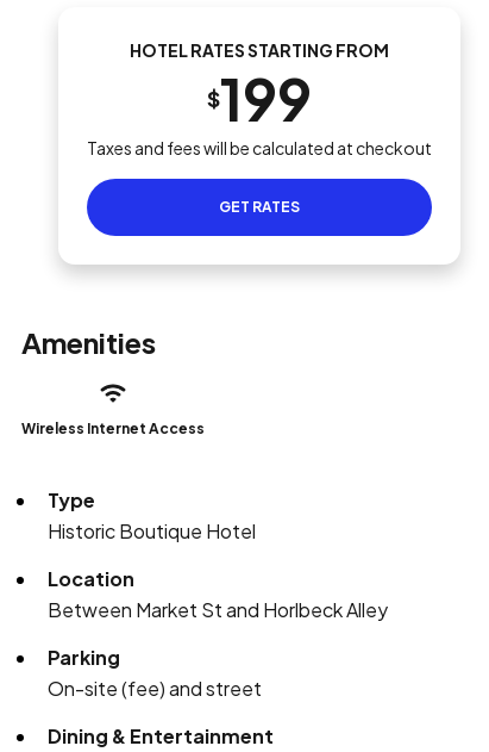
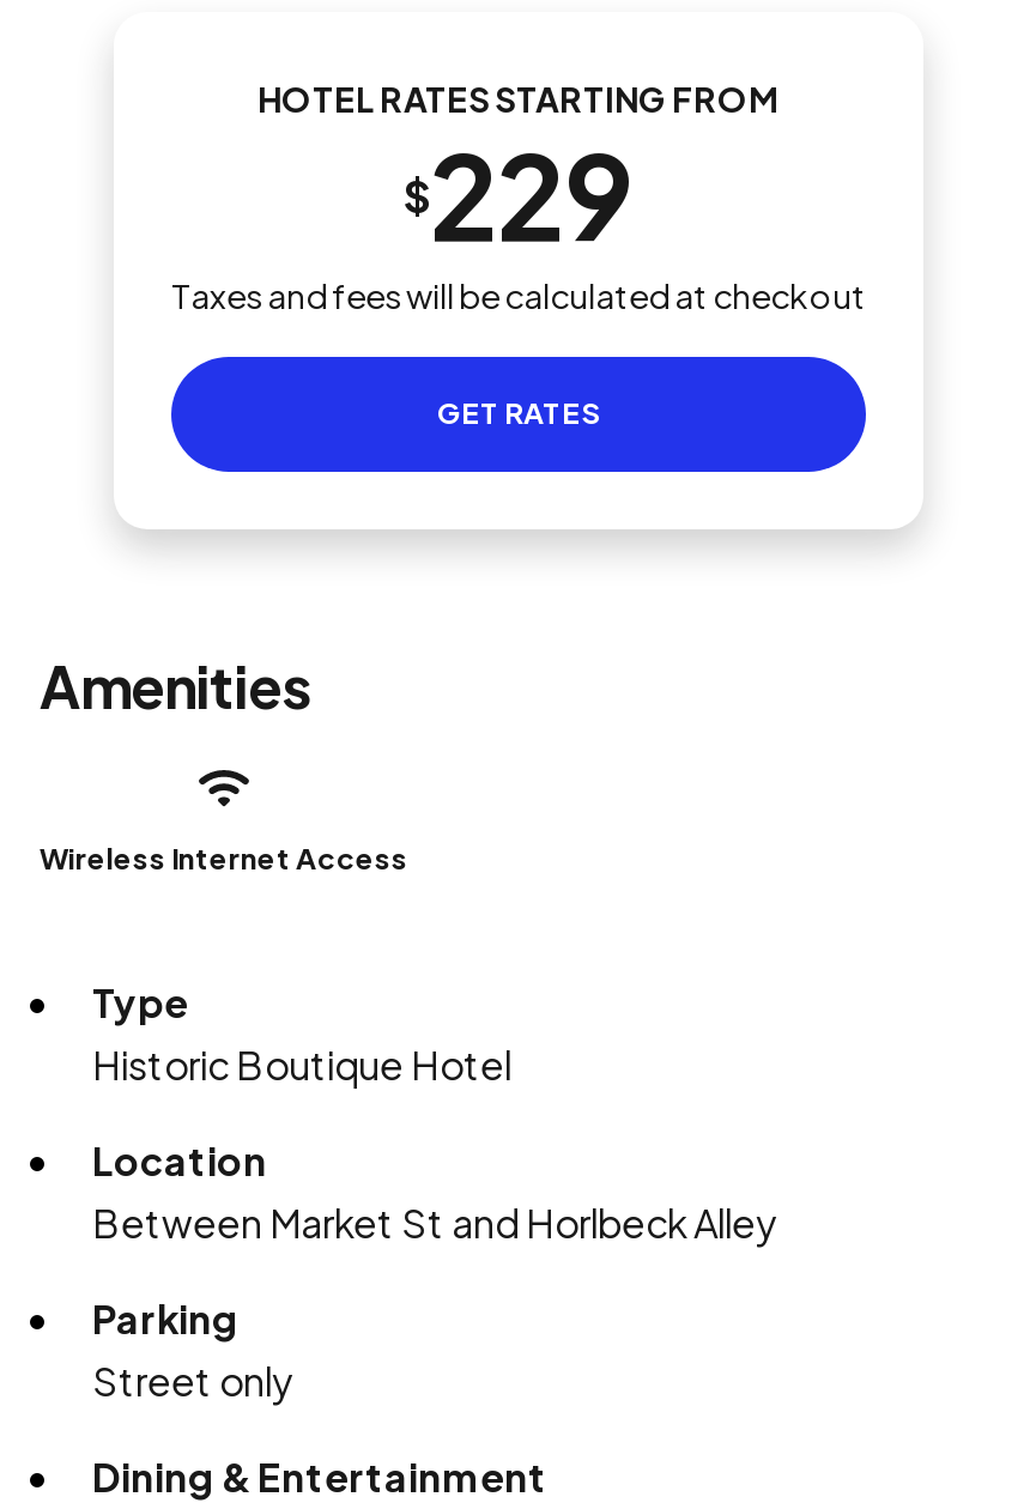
[207,62,312,135] $199 -> [404,122,634,268] $229
[48,676,262,701] On-site (fee) and street -> [92,1356,293,1406] Street only

